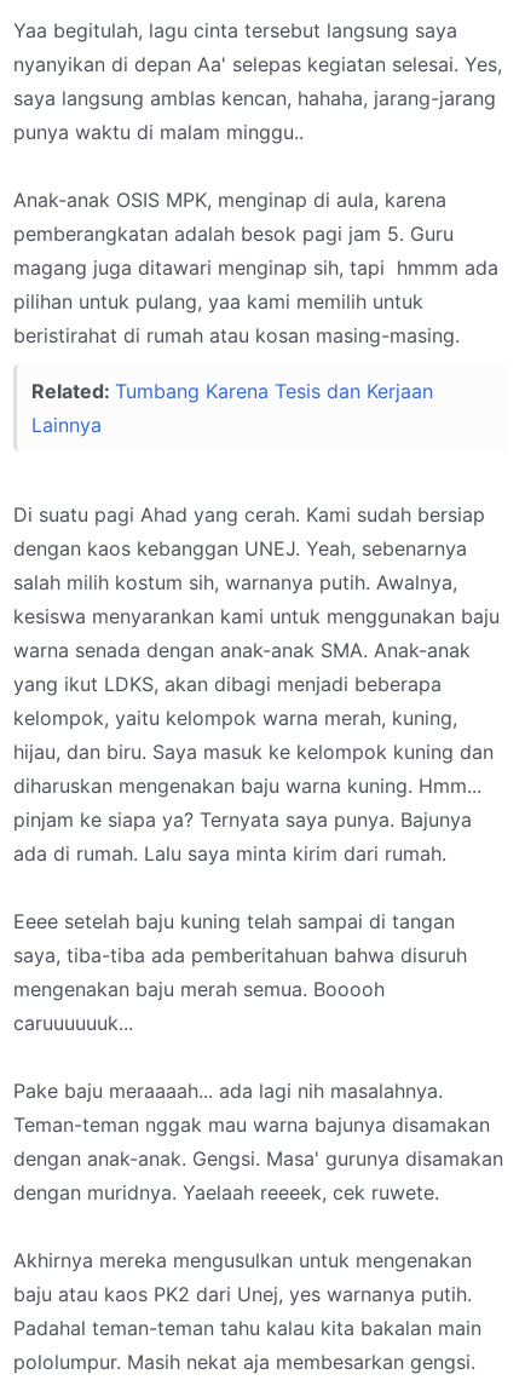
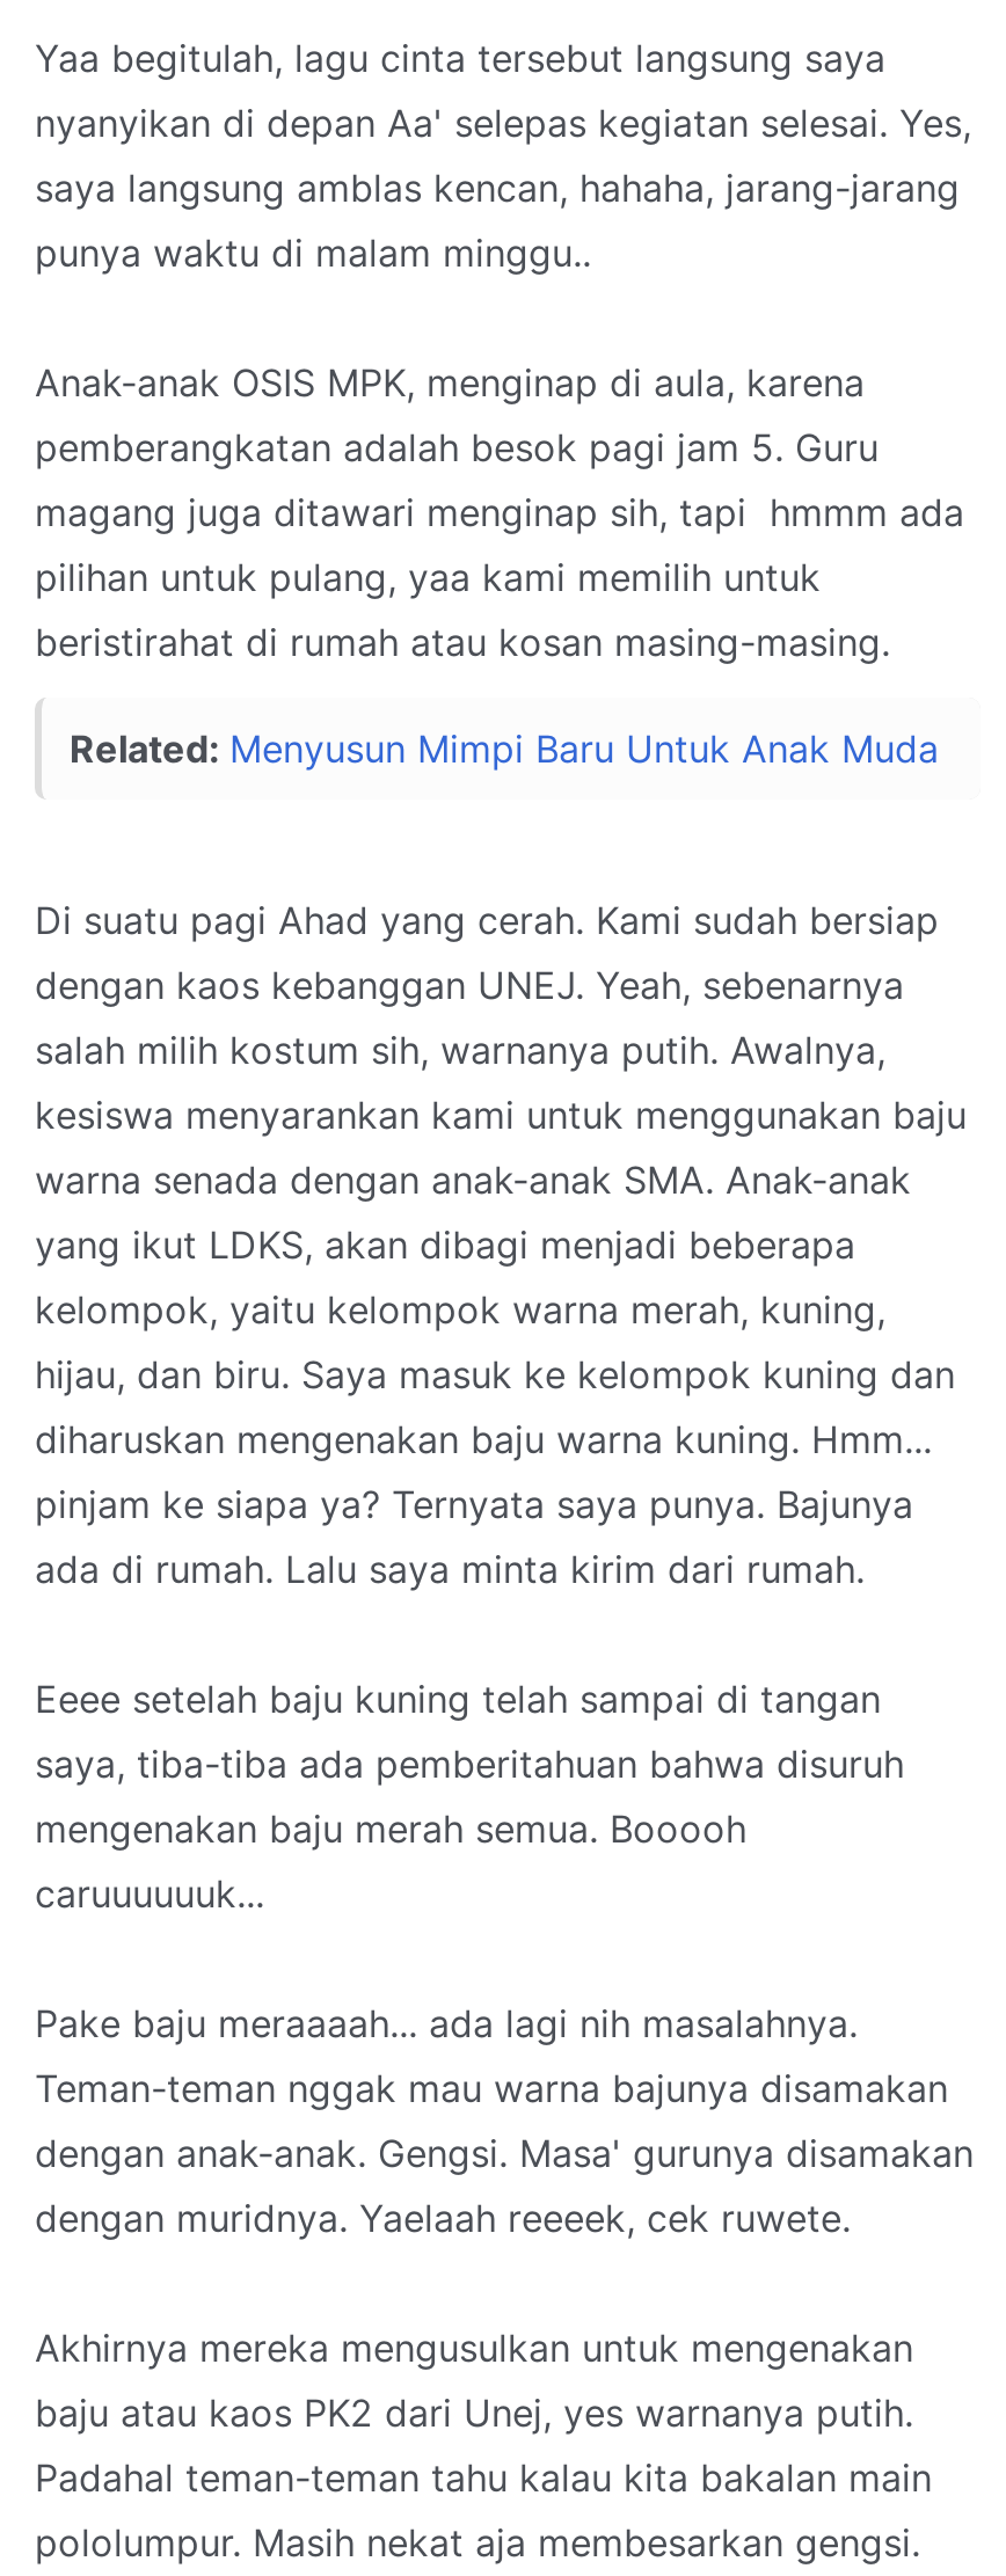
[31,379,433,437] Related: Tumbang Karena Tesis dan Kerjaan | Lainnya -> [70,725,939,772] Related: Menyusun Mimpi Baru Untuk Anak Muda

